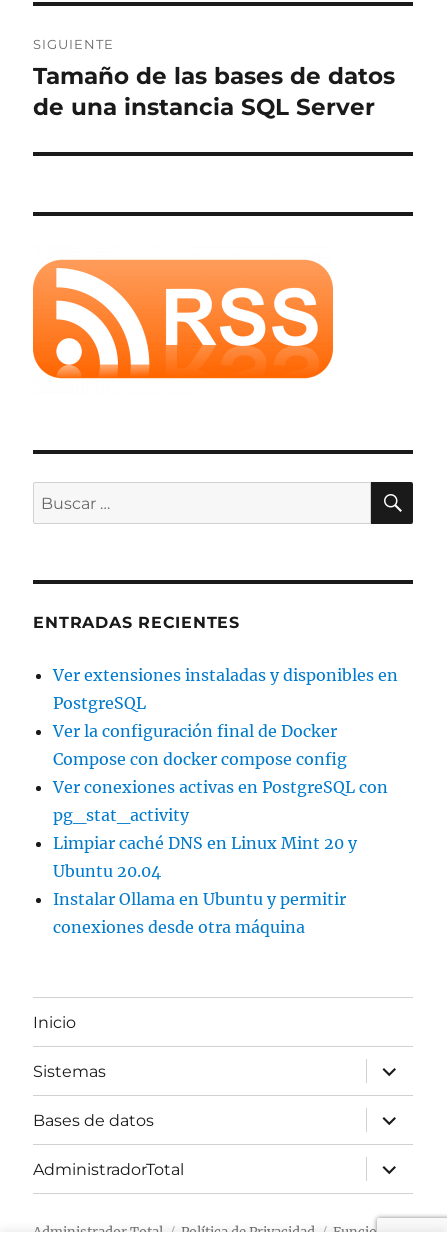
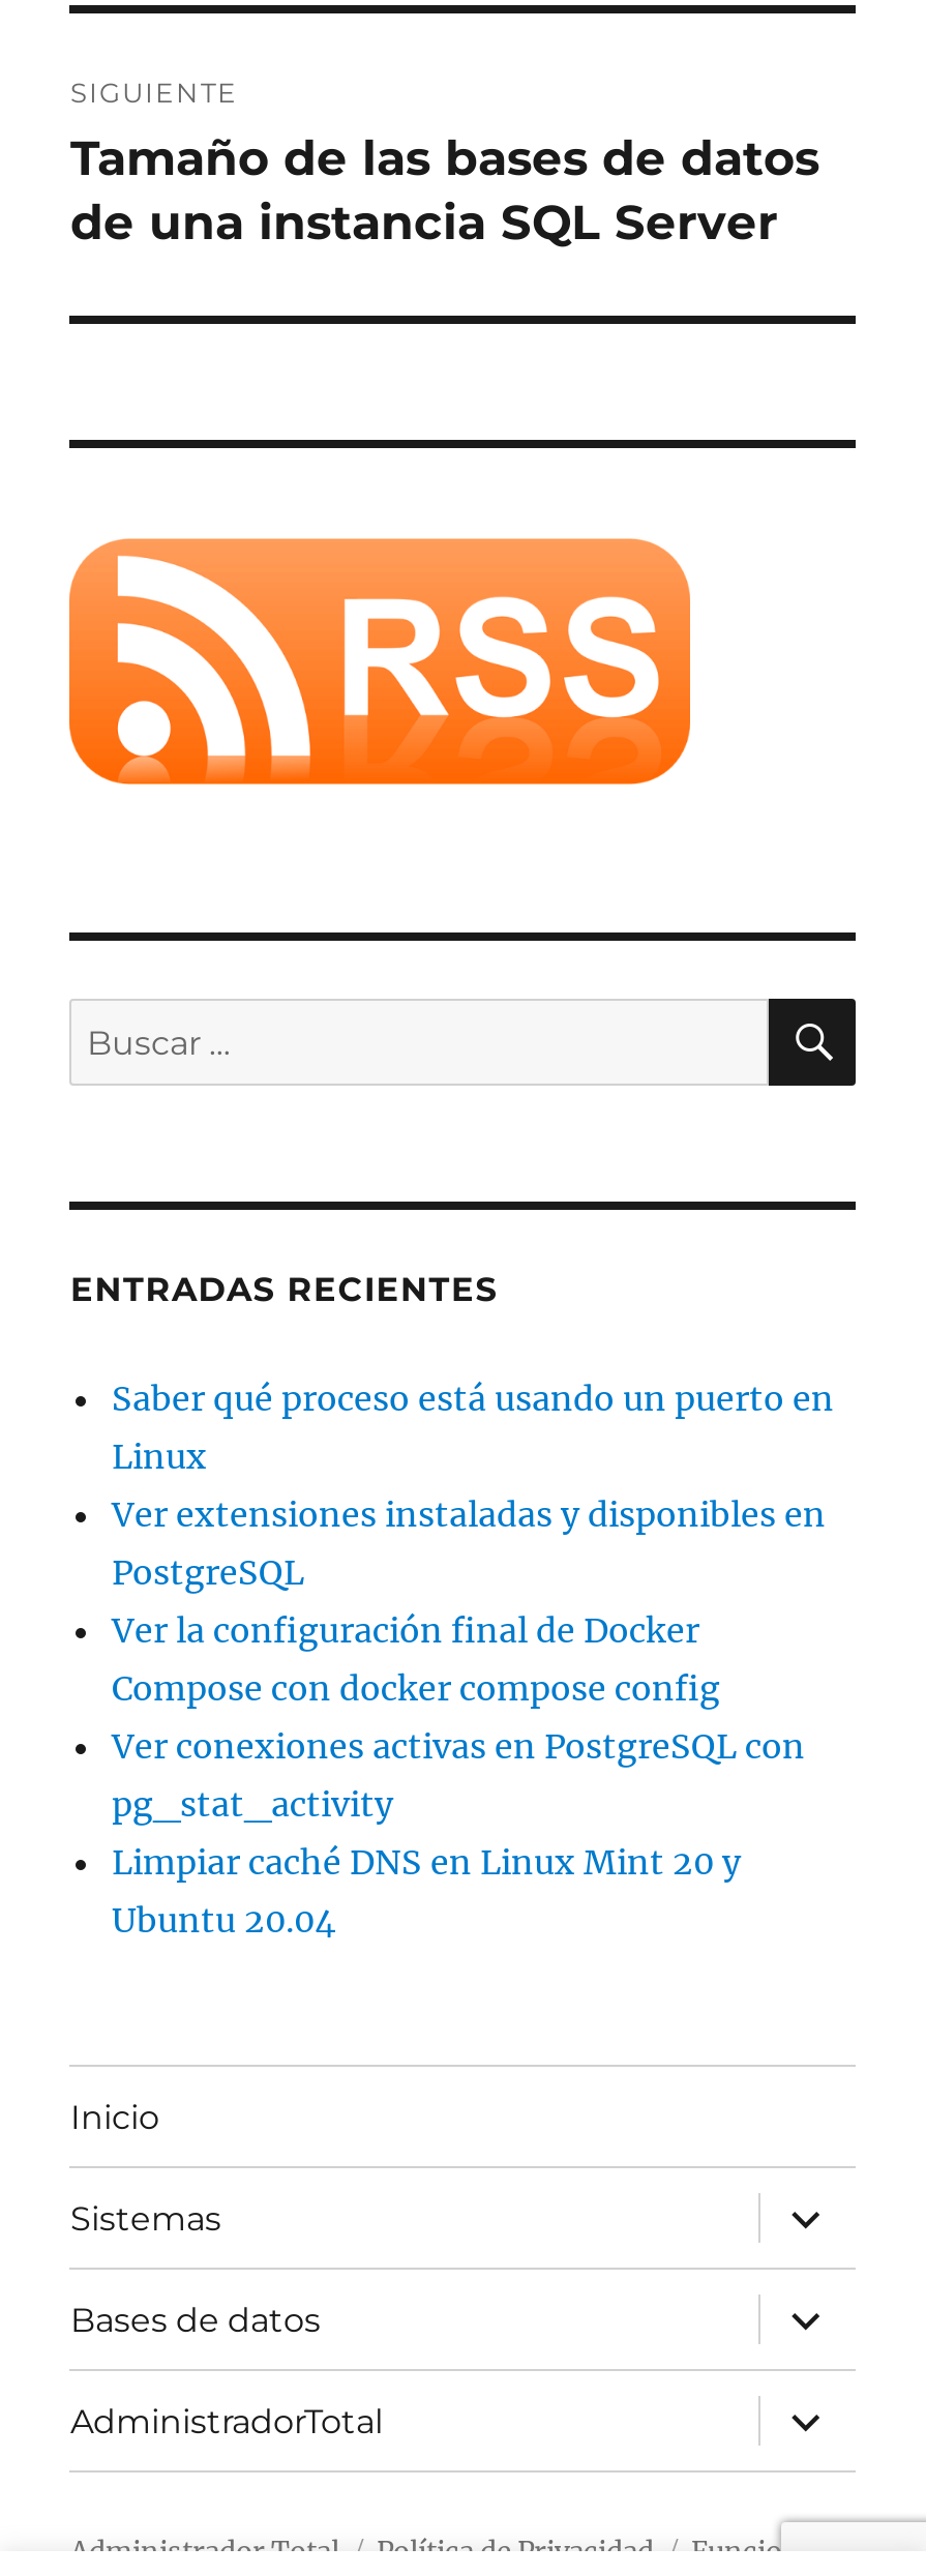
none -> [112,1378,834,1477] Saber qué proceso está usando un puerto en | Linux
moved [53,665,398,881] -> [112,1494,826,1941]: Ver extensiones instaladas y disponibles en | PostgreSQL | Ver la configuración final de Docker | Compose con docker compose config | Ver conexiones activas en PostgreSQL con | pg_stat_activity | Limpiar caché DNS en Linux Mint 20 y | Ubuntu 20.04
[53,889,346,937] Instalar Ollama en Ubuntu y permitir | conexiones desde otra máquina -> none

